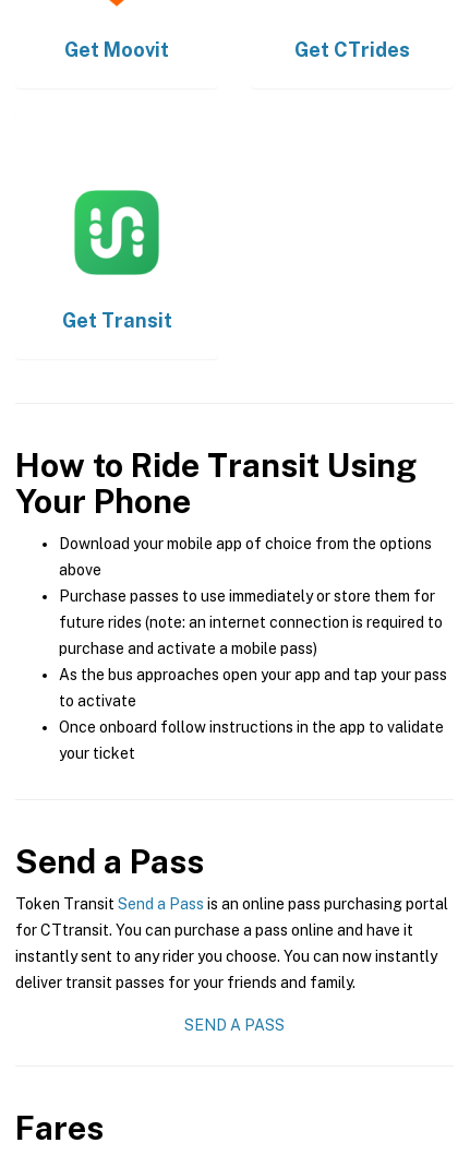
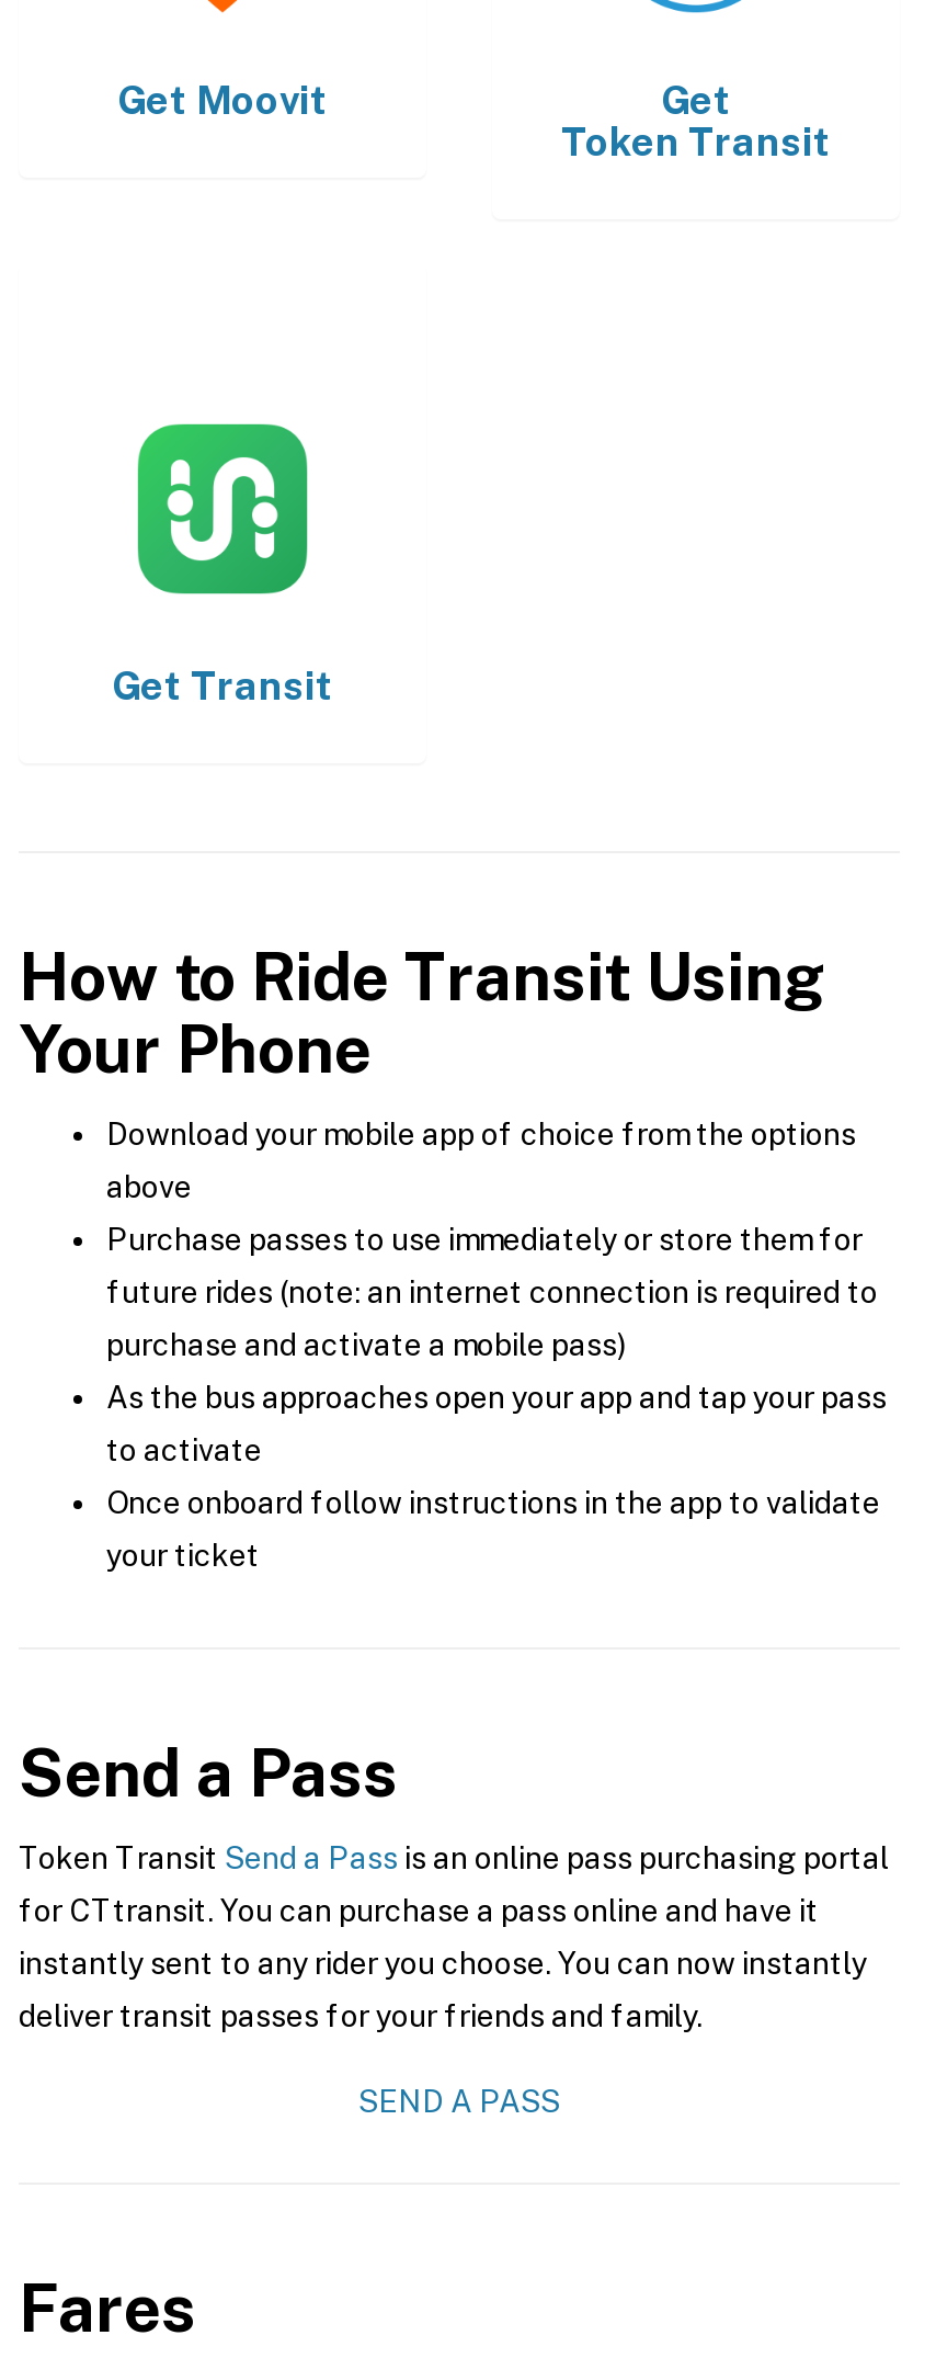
[294,38,410,61] Get CTrides -> [561,77,831,165] Get | Token Transit

